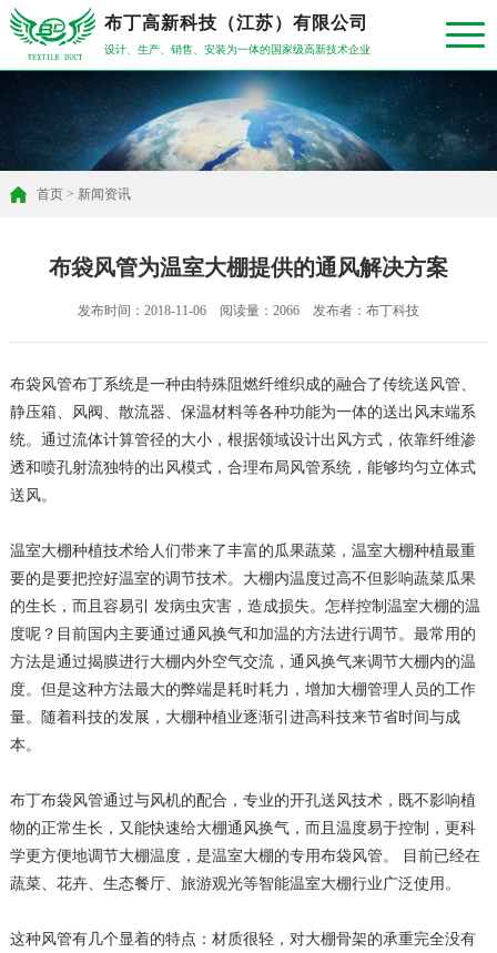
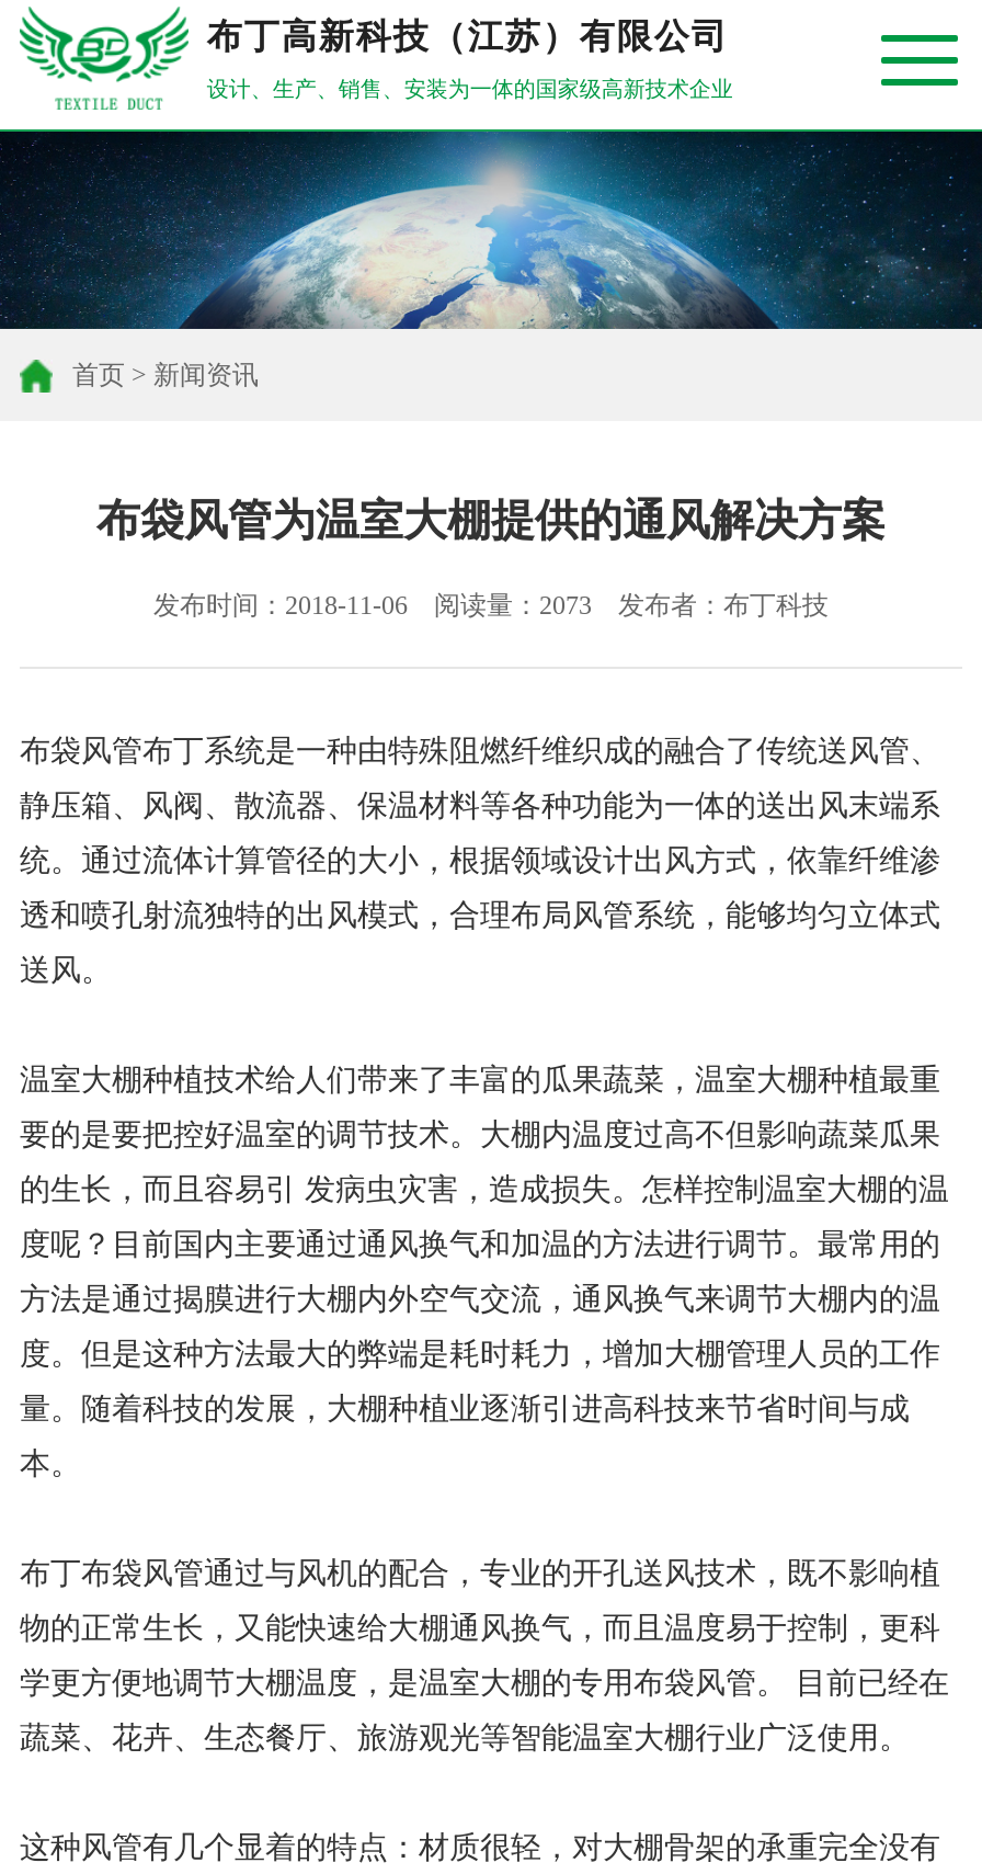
[78,302,419,318] 发布时间：2018-11-06 阅读量：2066 发布者：布丁科技 -> [153,589,829,620] 发布时间：2018-11-06 阅读量：2073 发布者：布丁科技

